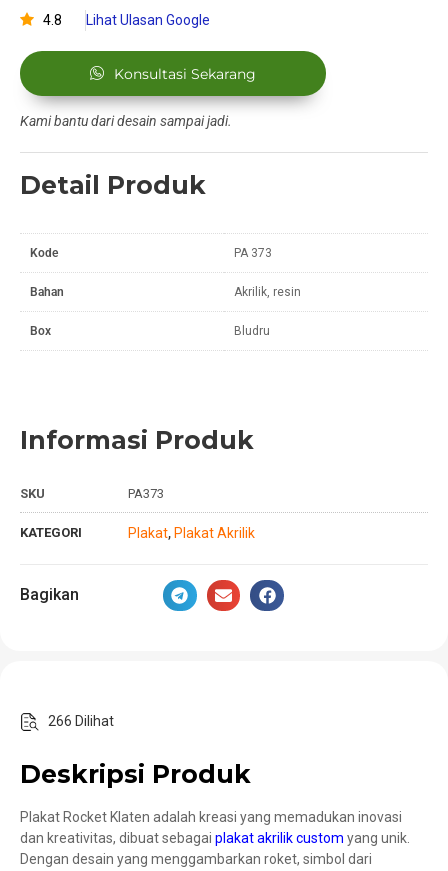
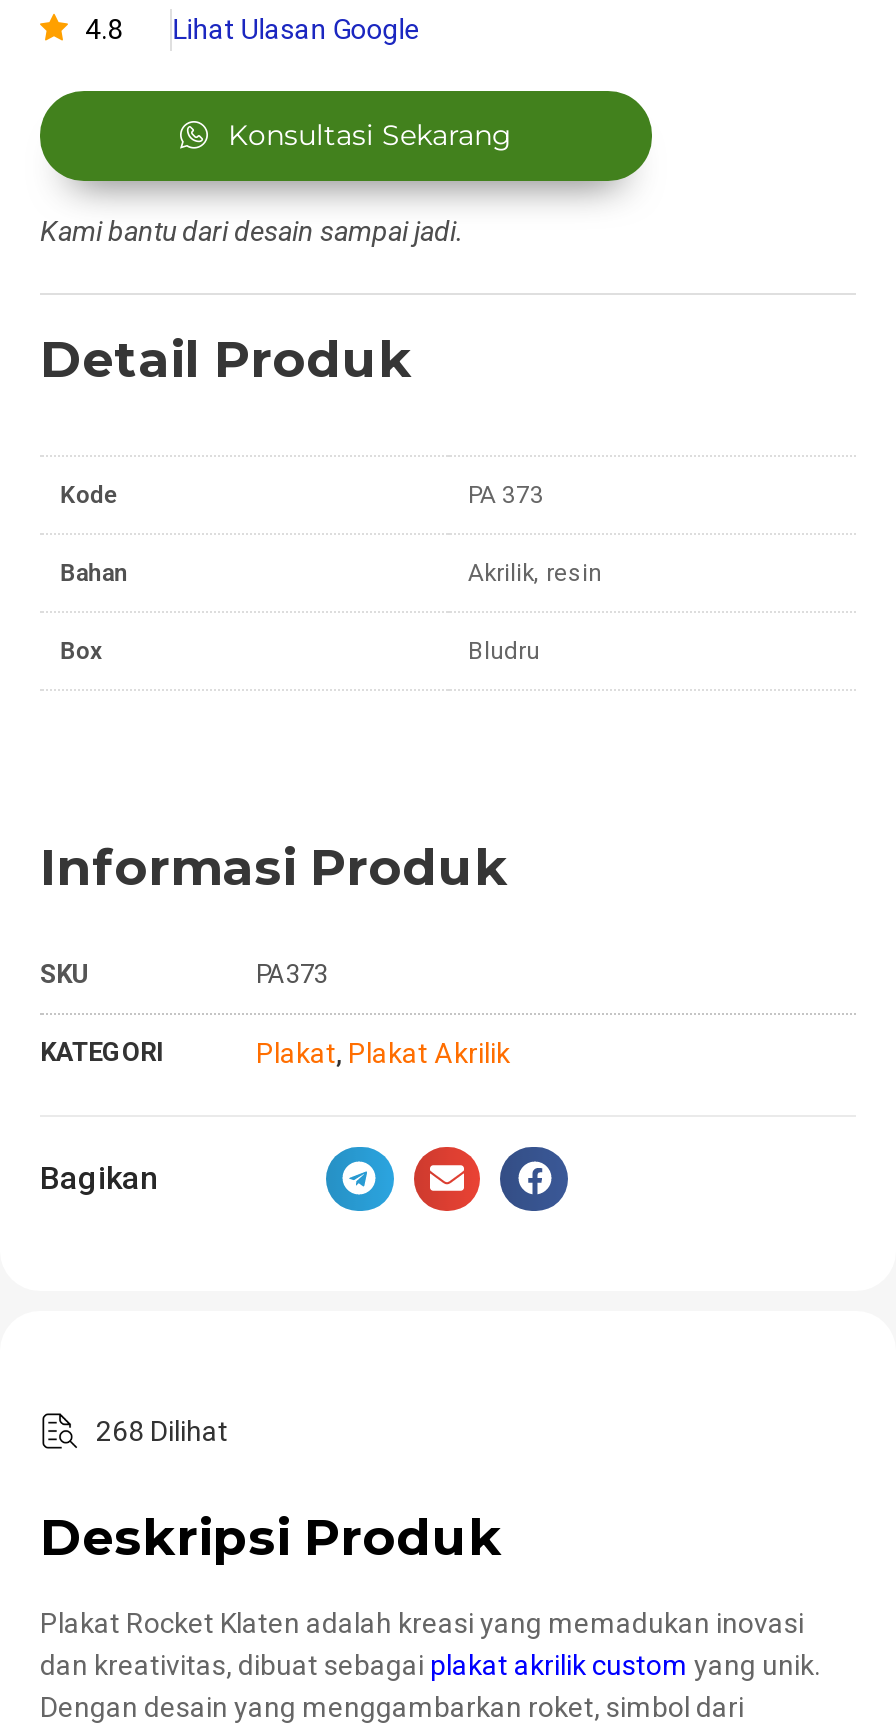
[48,713,114,729] 266 Dilihat -> [96,1414,228,1446] 268 Dilihat

